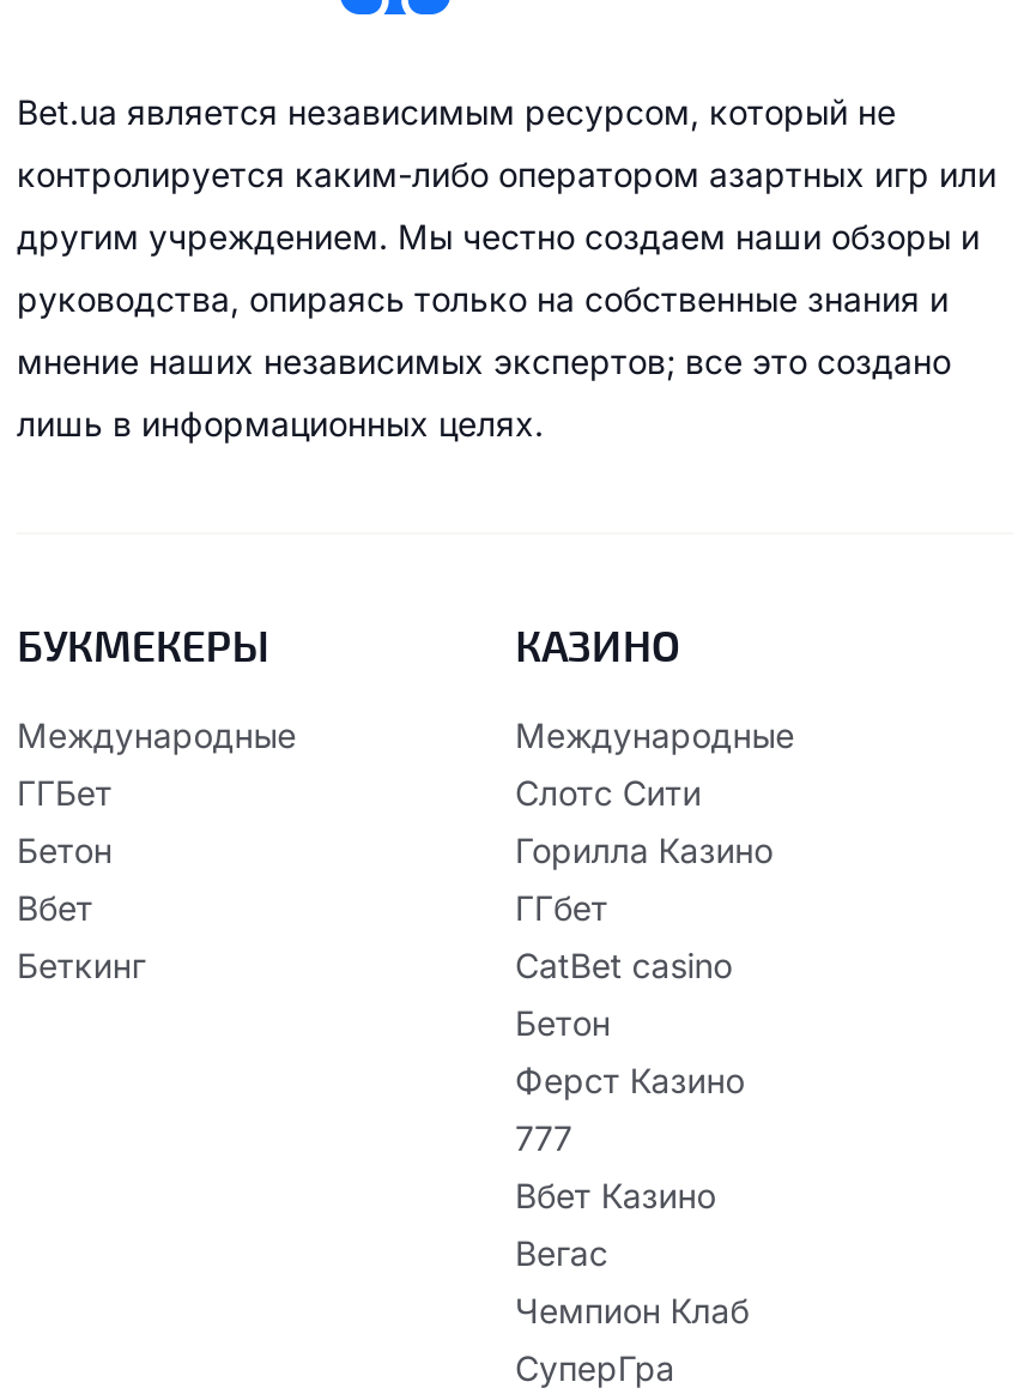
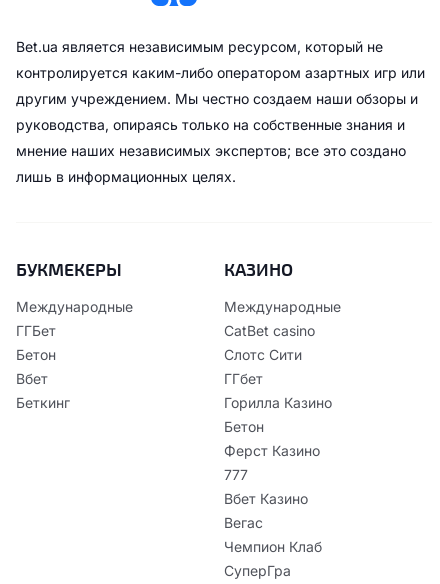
moved [515,772,773,928] -> [224,346,332,411]: Слотс Сити | ГГбет | Горилла Казино
moved [515,945,732,985] -> [224,322,315,339]: CatBet casino

